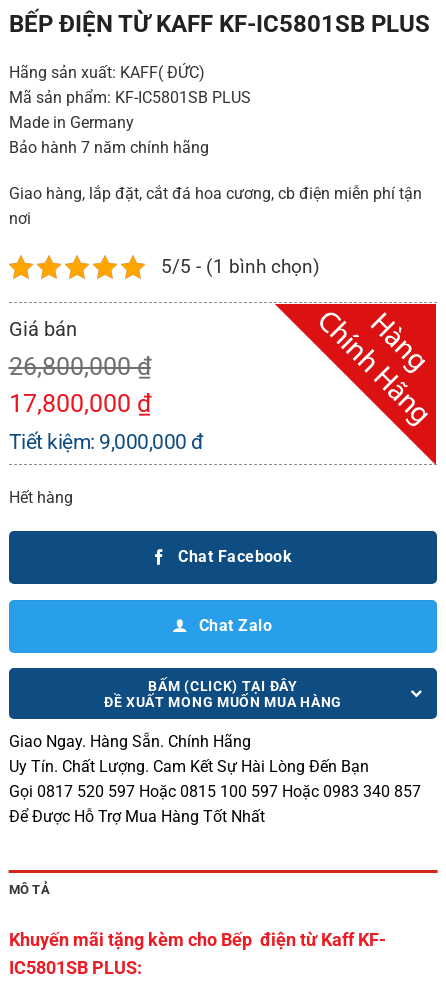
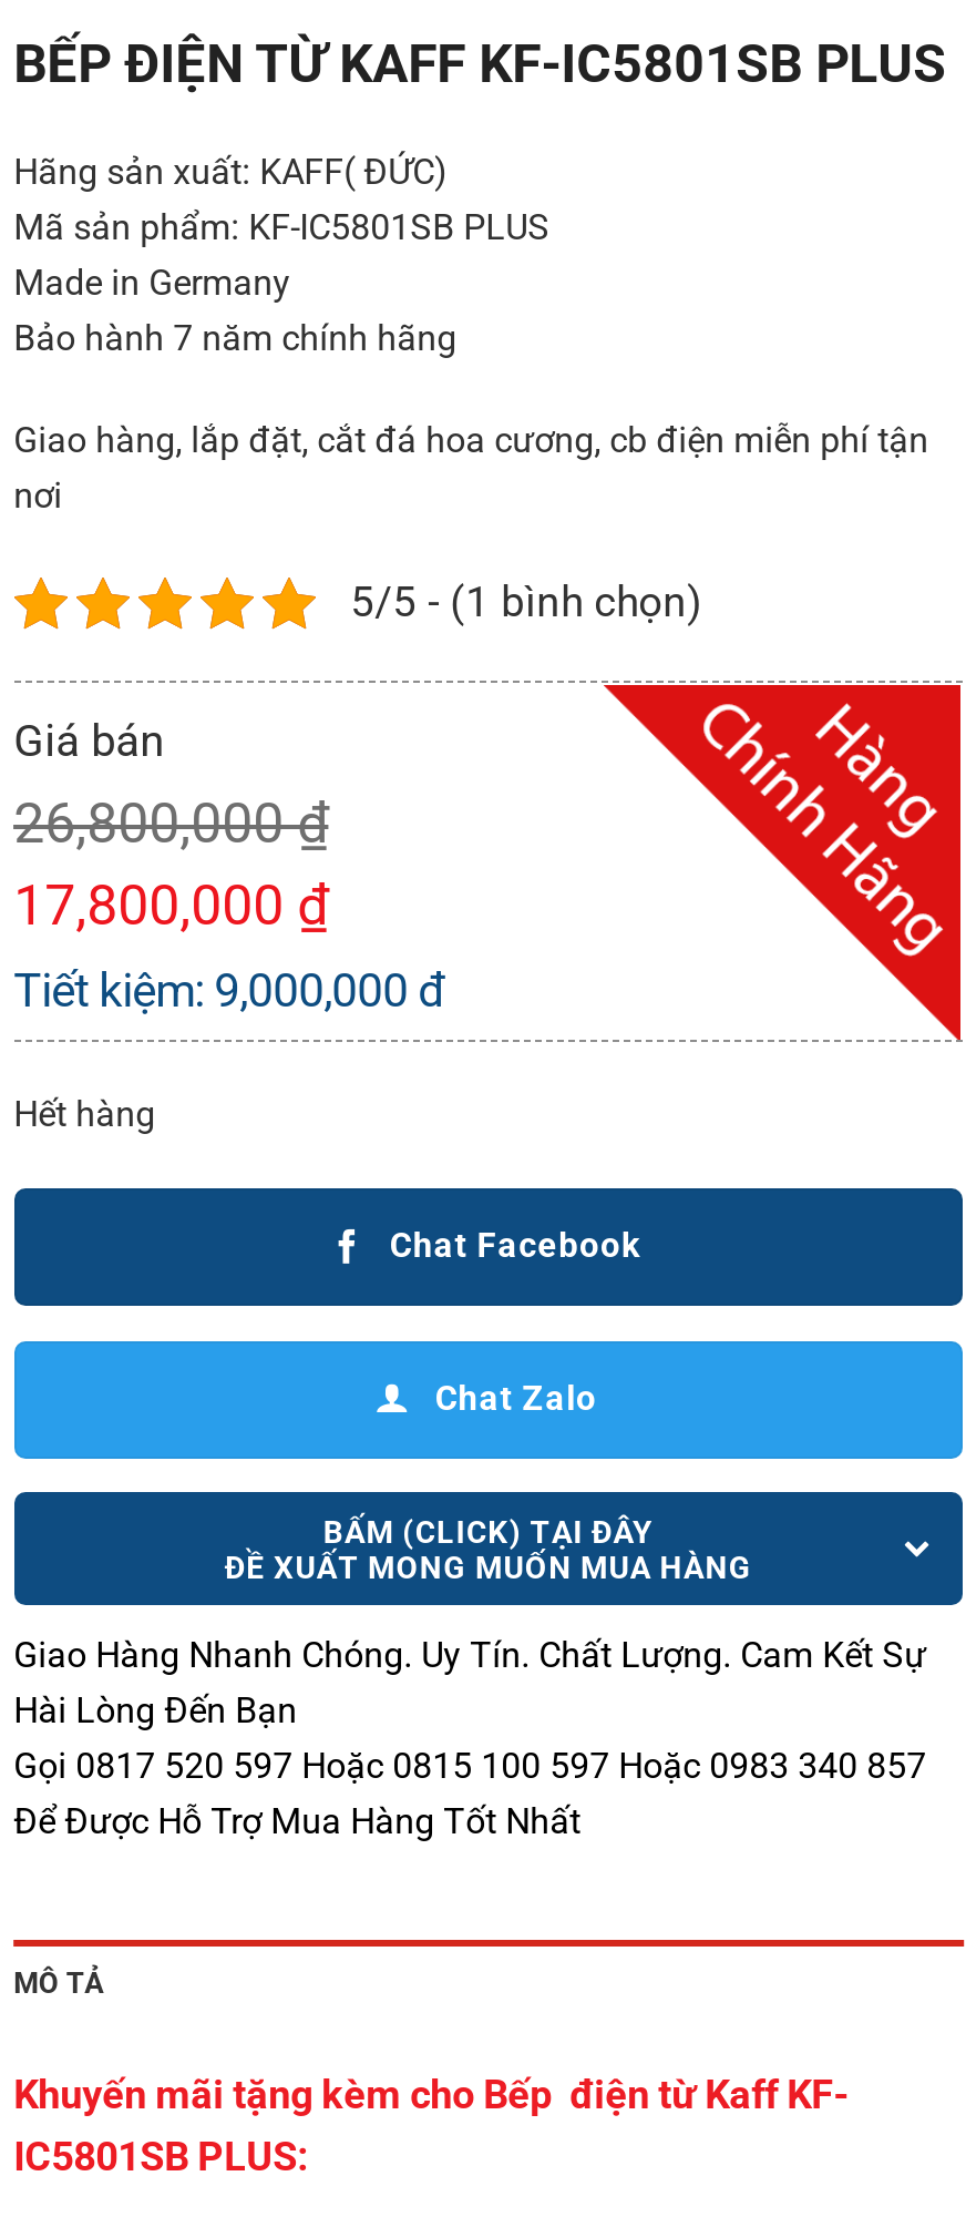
[9,732,369,776] Giao Ngay. Hàng Sẵn. Chính Hãng | Uy Tín. Chất Lượng. Cam Kết Sự Hài Lòng Đến Bạn -> [14,1634,926,1732] Giao Hàng Nhanh Chóng. Uy Tín. Chất Lượng. Cam Kết Sự | Hài Lòng Đến Bạn

